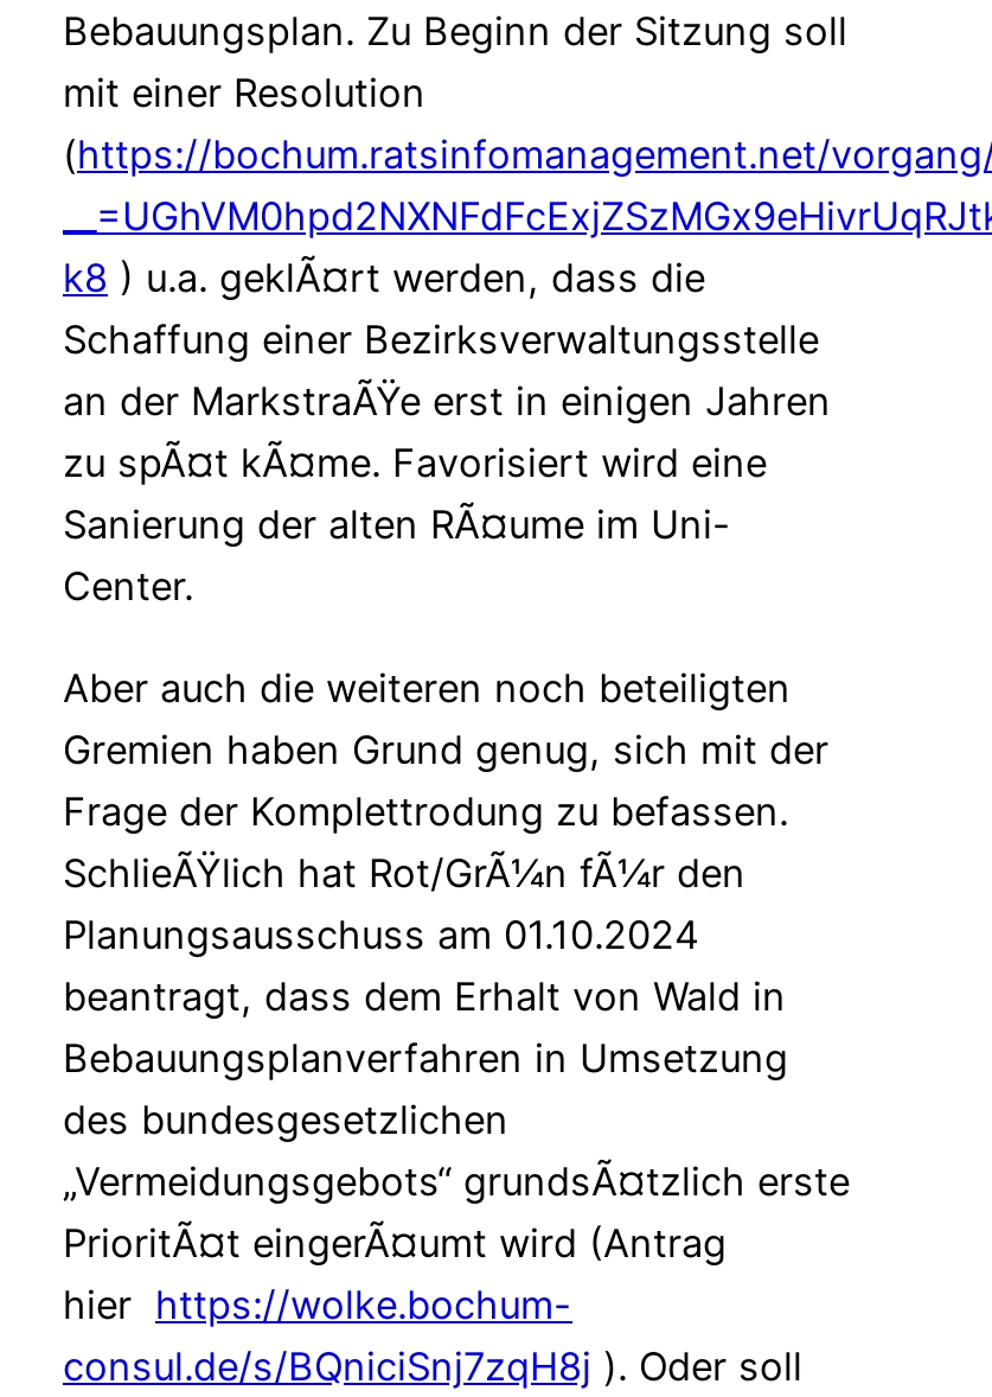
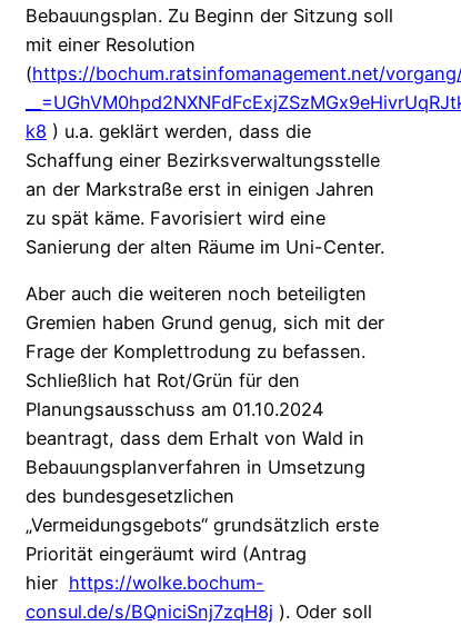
[63,255,705,302] k8) u.a. geklÃ¤rt werden, dass die -> [26,120,311,142] k8) u.a. geklärt werden, dass die
[63,378,831,611] an der MarkstraÃŸe erst in einigen Jahren | zu spÃ¤t kÃ¤me. Favorisiert wird eine | Sanierung der alten RÃ¤ume im Uni- | Center. -> [26,177,384,257] an der Markstraße erst in einigen Jahren | zu spät käme. Favorisiert wird eine | Sanierung der alten Räume im Uni-Center.
[63,849,745,896] SchlieÃŸlich hat Rot/GrÃ¼n fÃ¼r den -> [26,369,300,391] Schließlich hat Rot/Grün für den
[63,1157,850,1204] „Vermeidungsgebots“ grundsÃ¤tzlich erste -> [26,513,379,536] „Vermeidungsgebots“ grundsätzlich erste
[63,1219,727,1266] PrioritÃ¤t eingerÃ¤umt wird (Antrag -> [26,542,307,565] Priorität eingeräumt wird (Antrag

